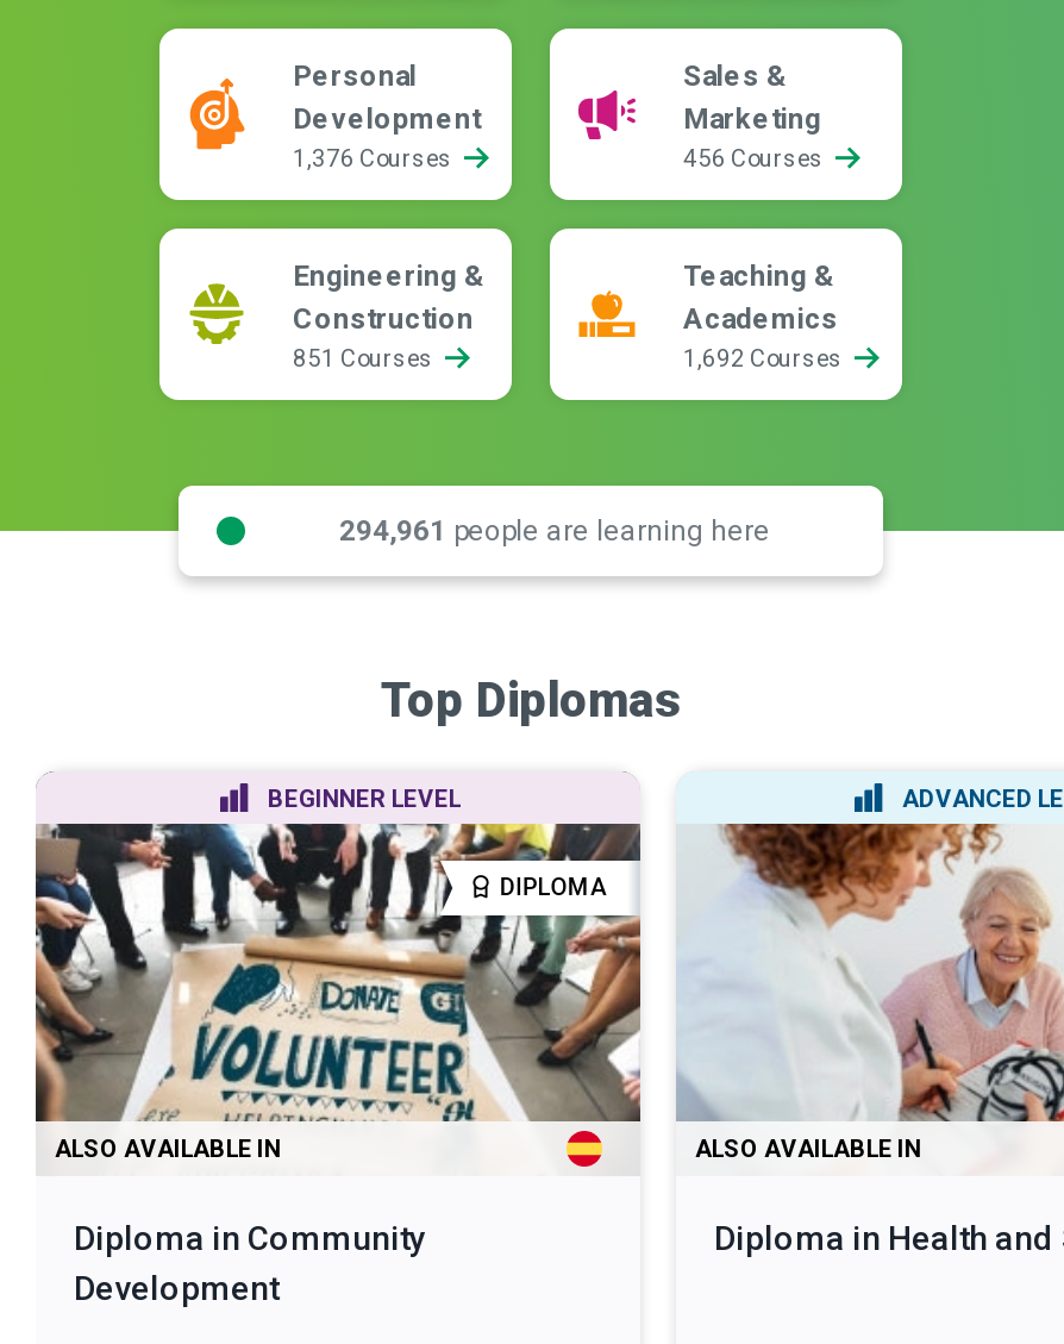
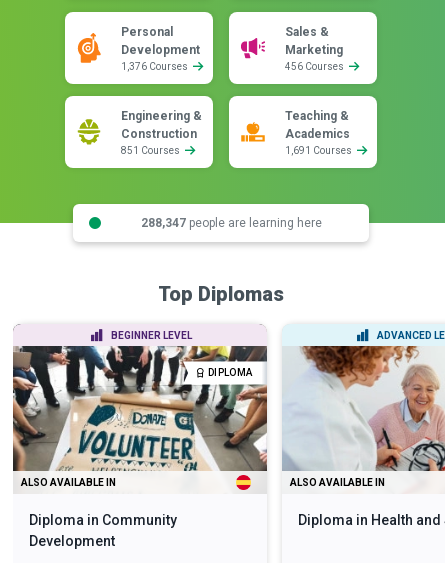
[683,345,847,371] 1,692 Courses -> [285,145,354,156] 1,691 Courses
[339,513,770,546] 294,961 people are learning here -> [140,215,321,229] 288,347 people are learning here

